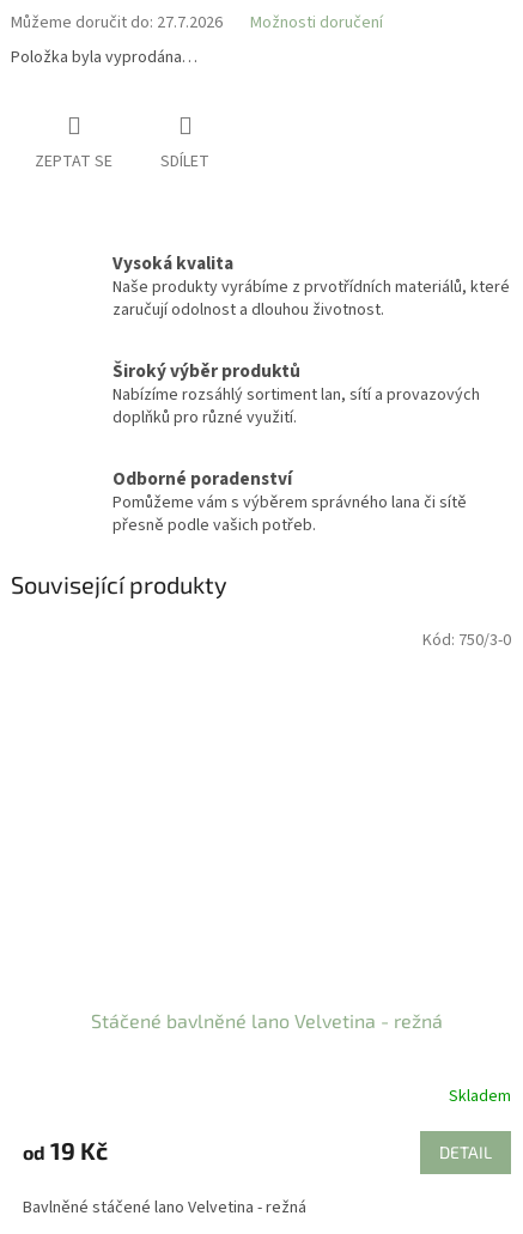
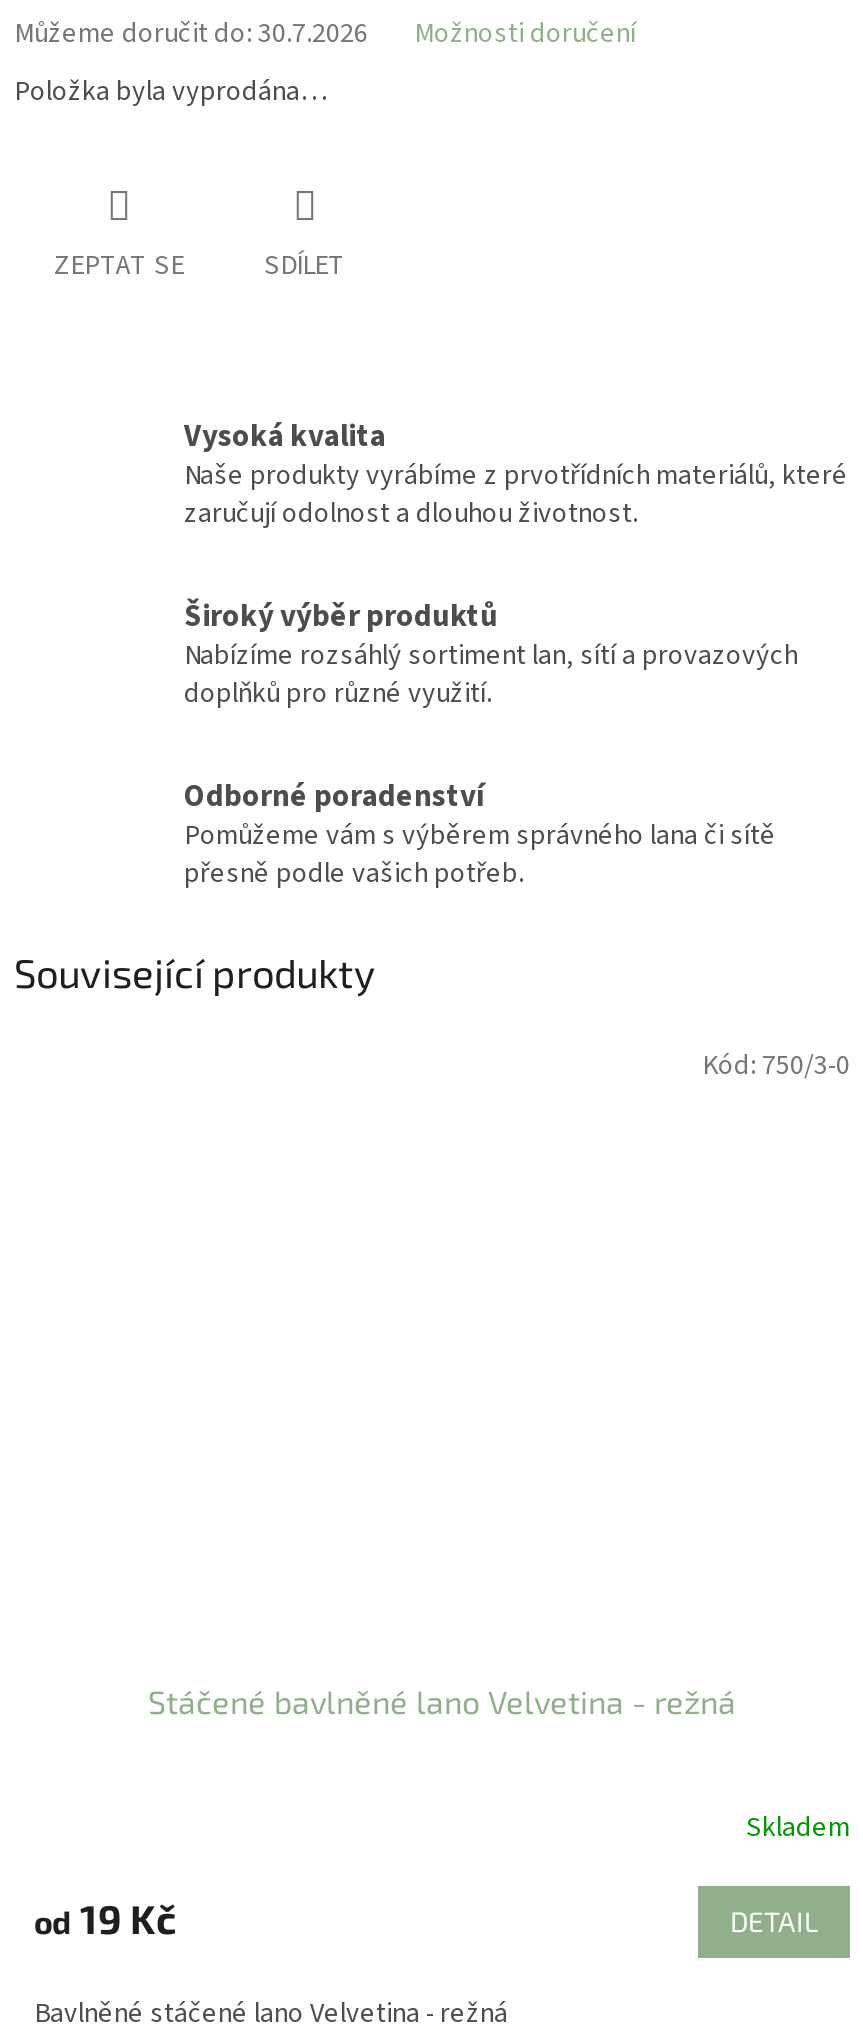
[11,11,223,35] Můžeme doručit do: 27.7.2026 -> [14,15,368,55] Můžeme doručit do: 30.7.2026

